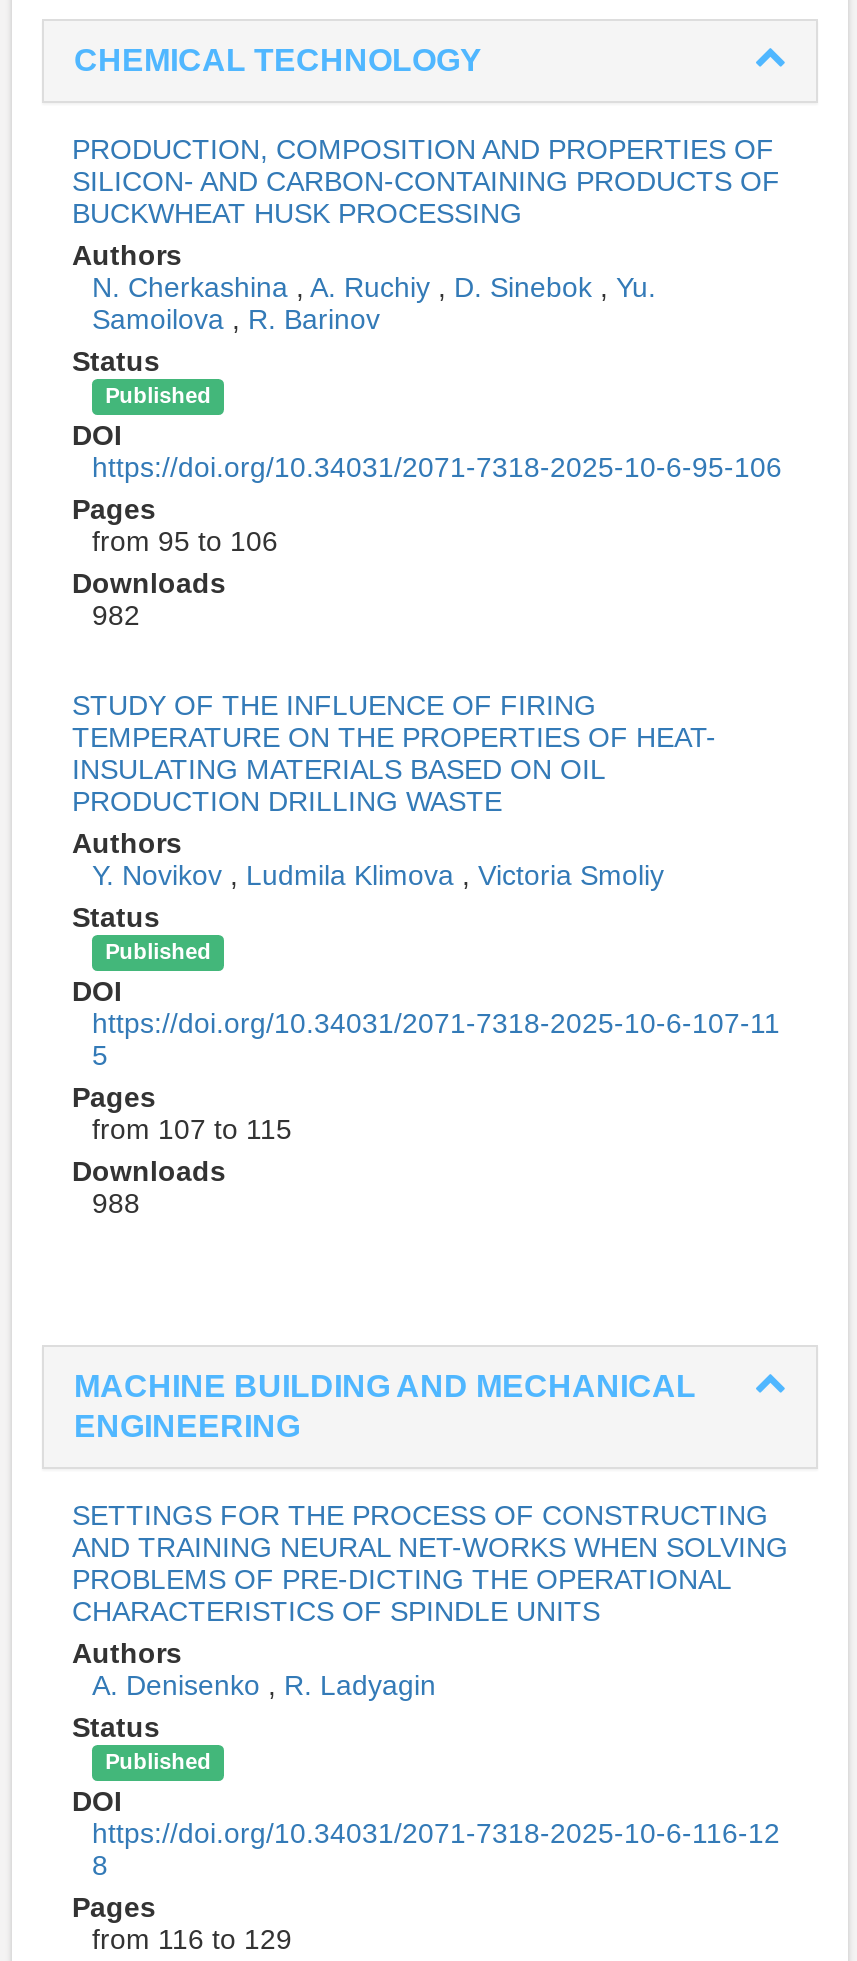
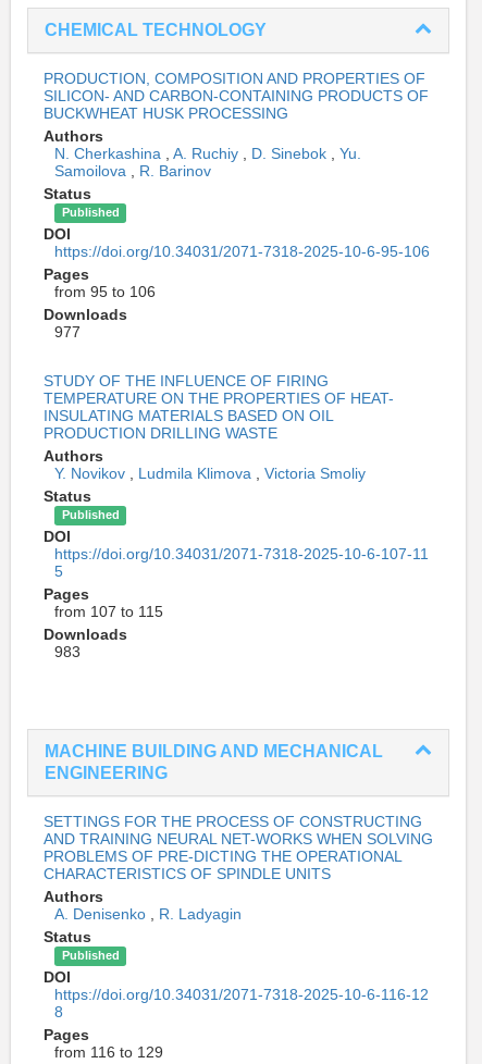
[92,600,140,632] 982 -> [54,324,81,341] 977
[92,1188,140,1220] 988 -> [54,643,81,661] 983

